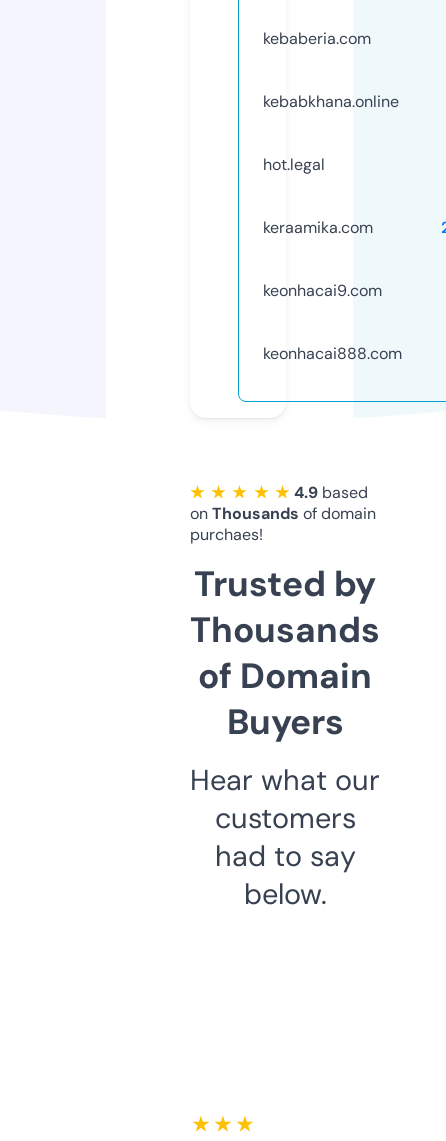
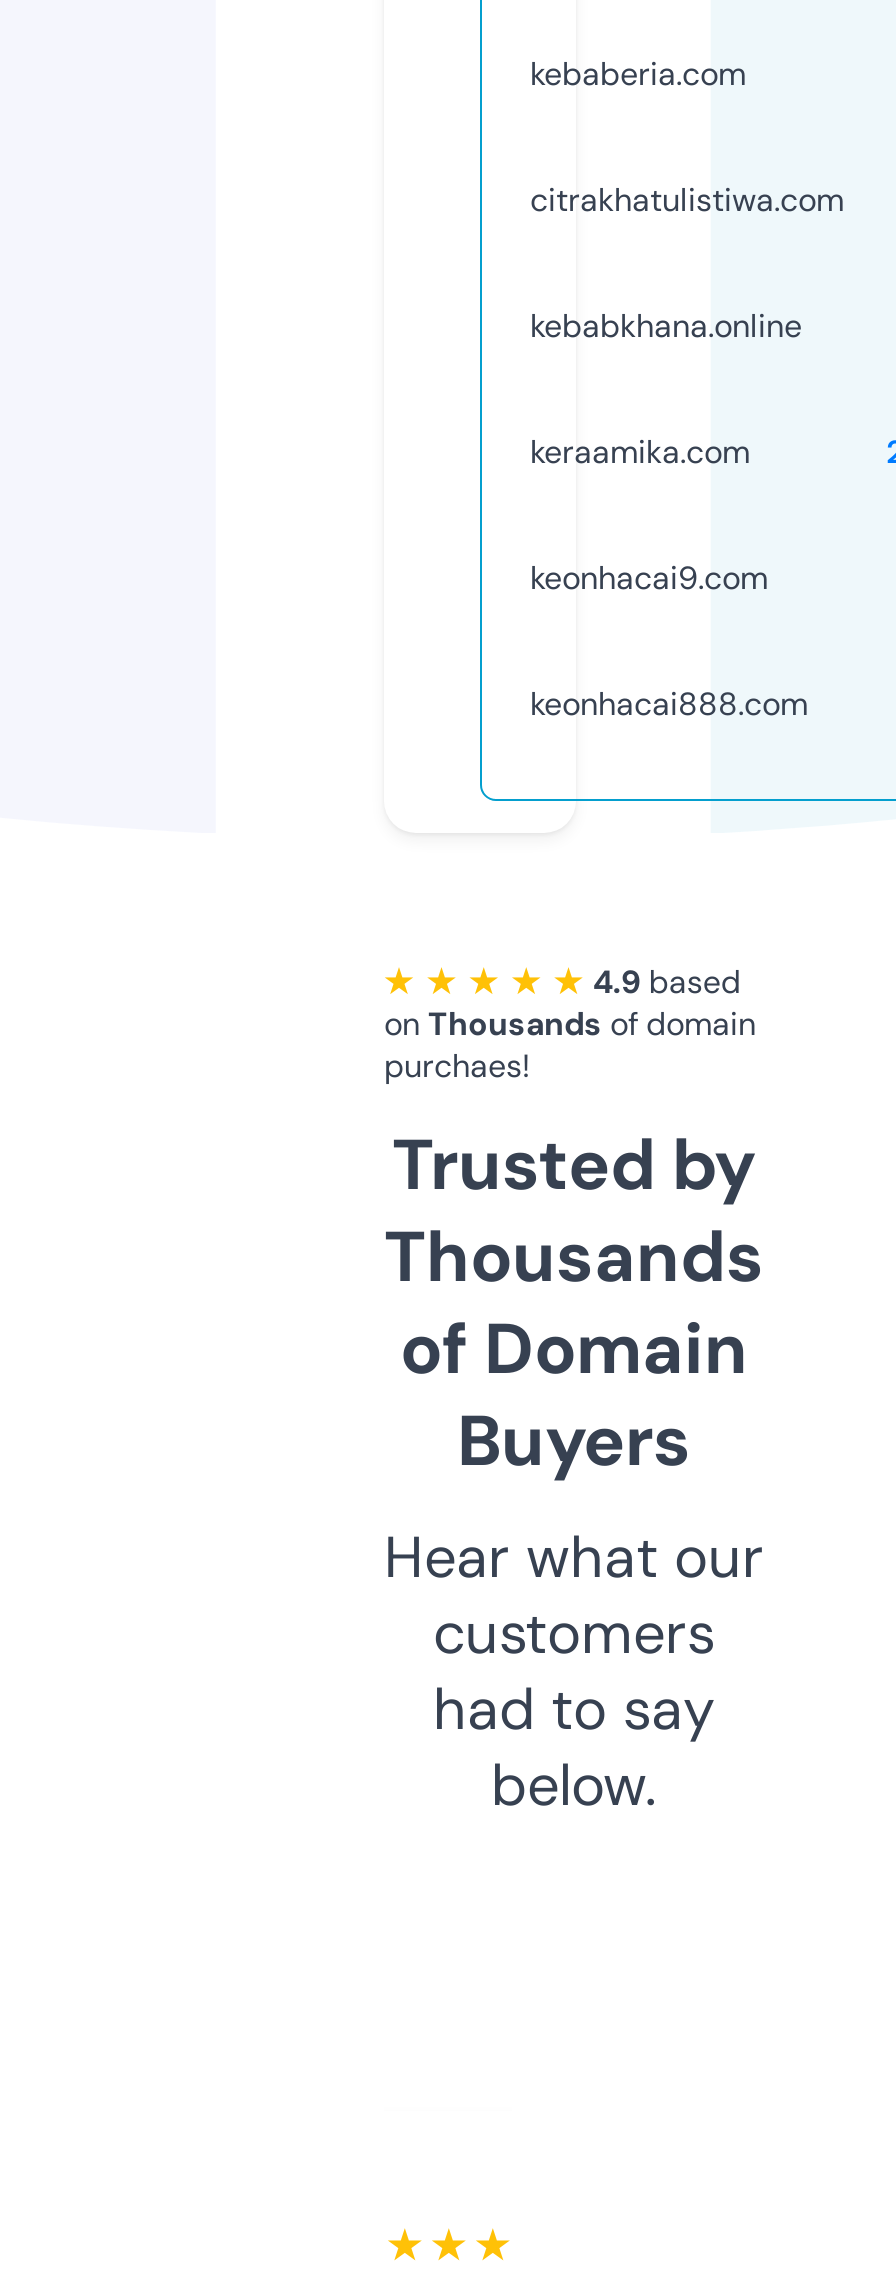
none -> [530,179,844,221] citrakhatulistiwa.com
moved [263,91,399,112] -> [530,305,802,347]: kebabkhana.online
[263,154,325,175] hot.legal -> none

